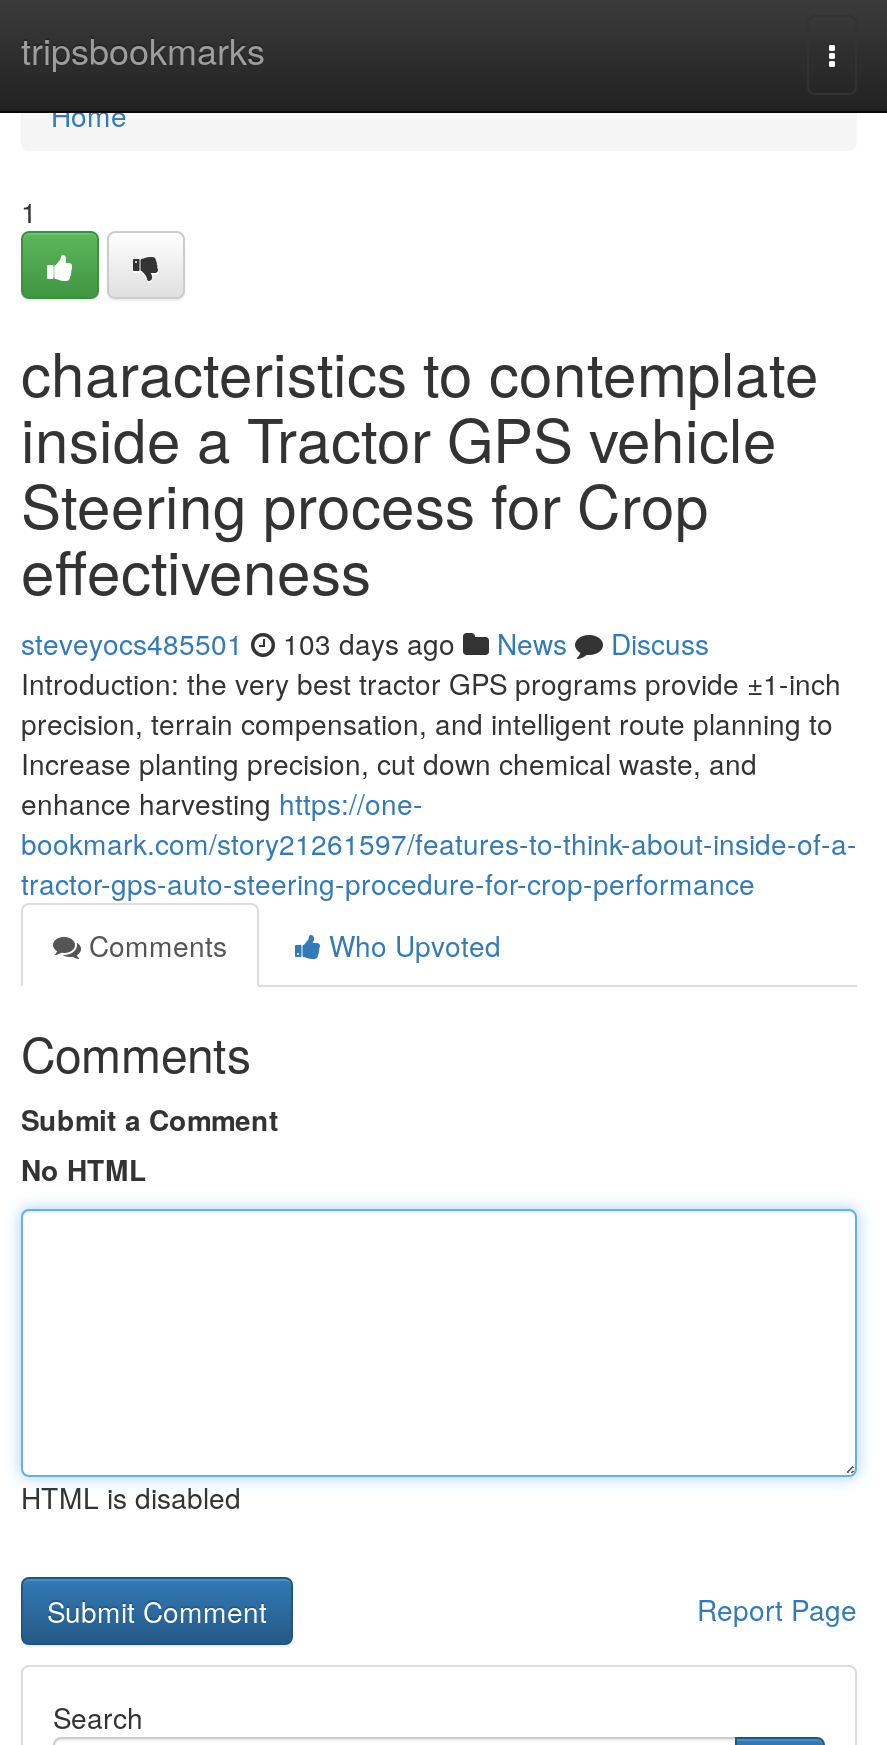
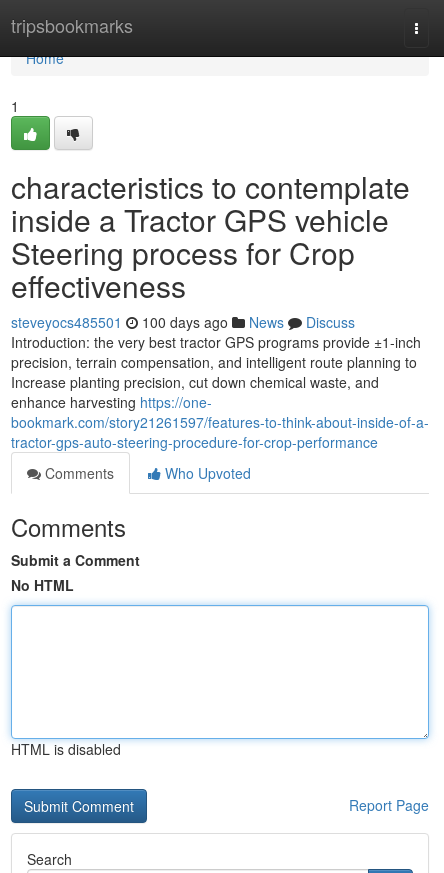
[21,623,709,663] steveyocs485501 103 days ago News Discuss -> [11,312,355,332] steveyocs485501 100 days ago News Discuss

